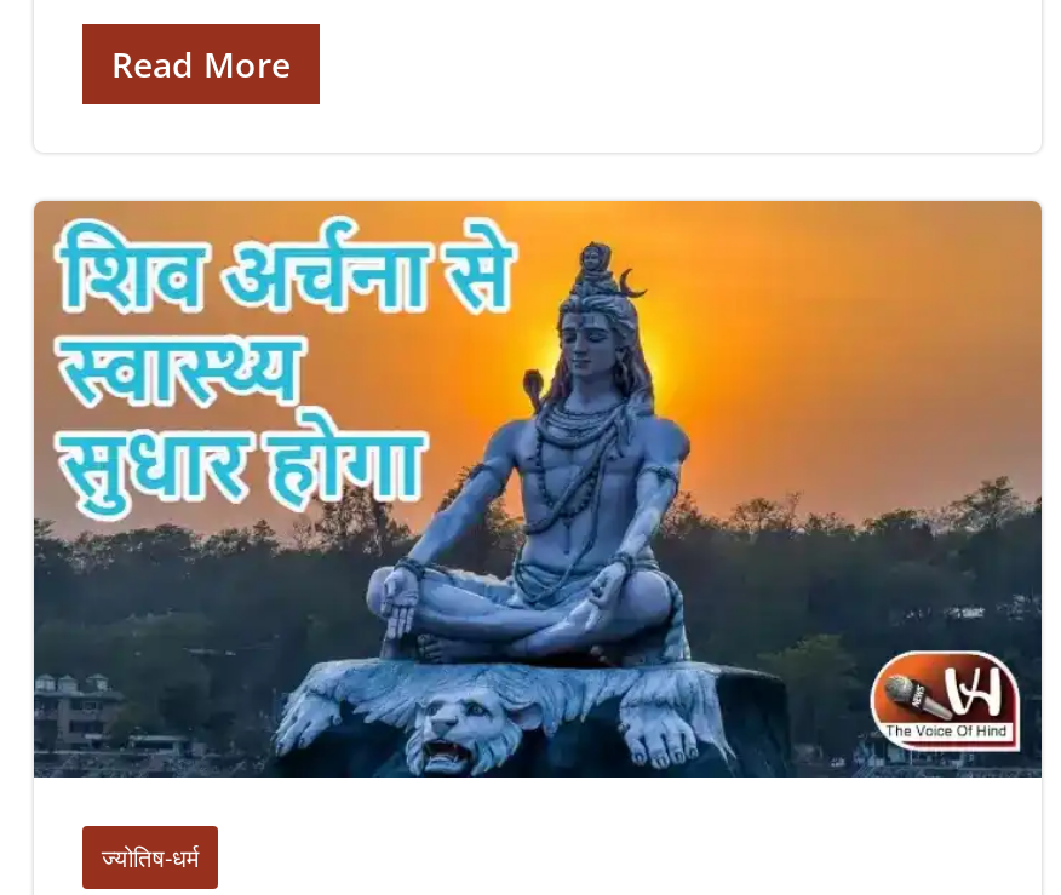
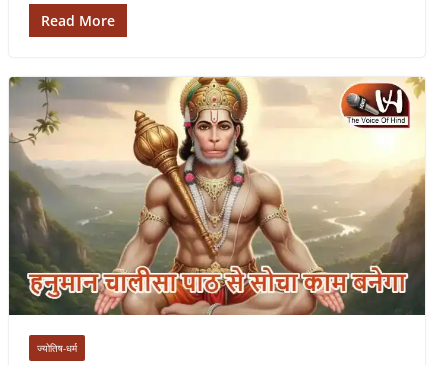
[34,200,1044,781] [image] -> [9,76,425,316] [image]

